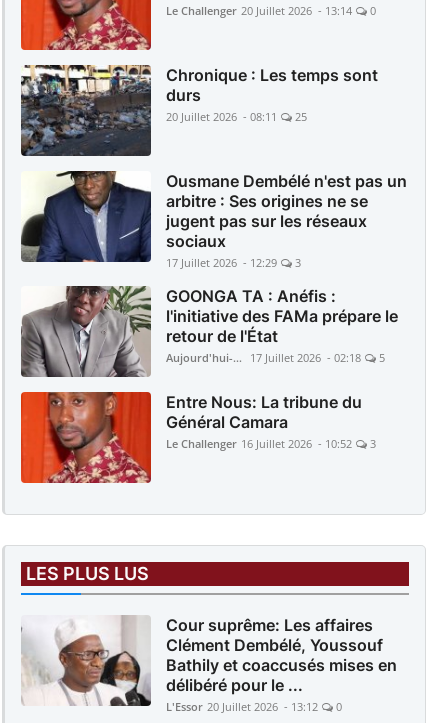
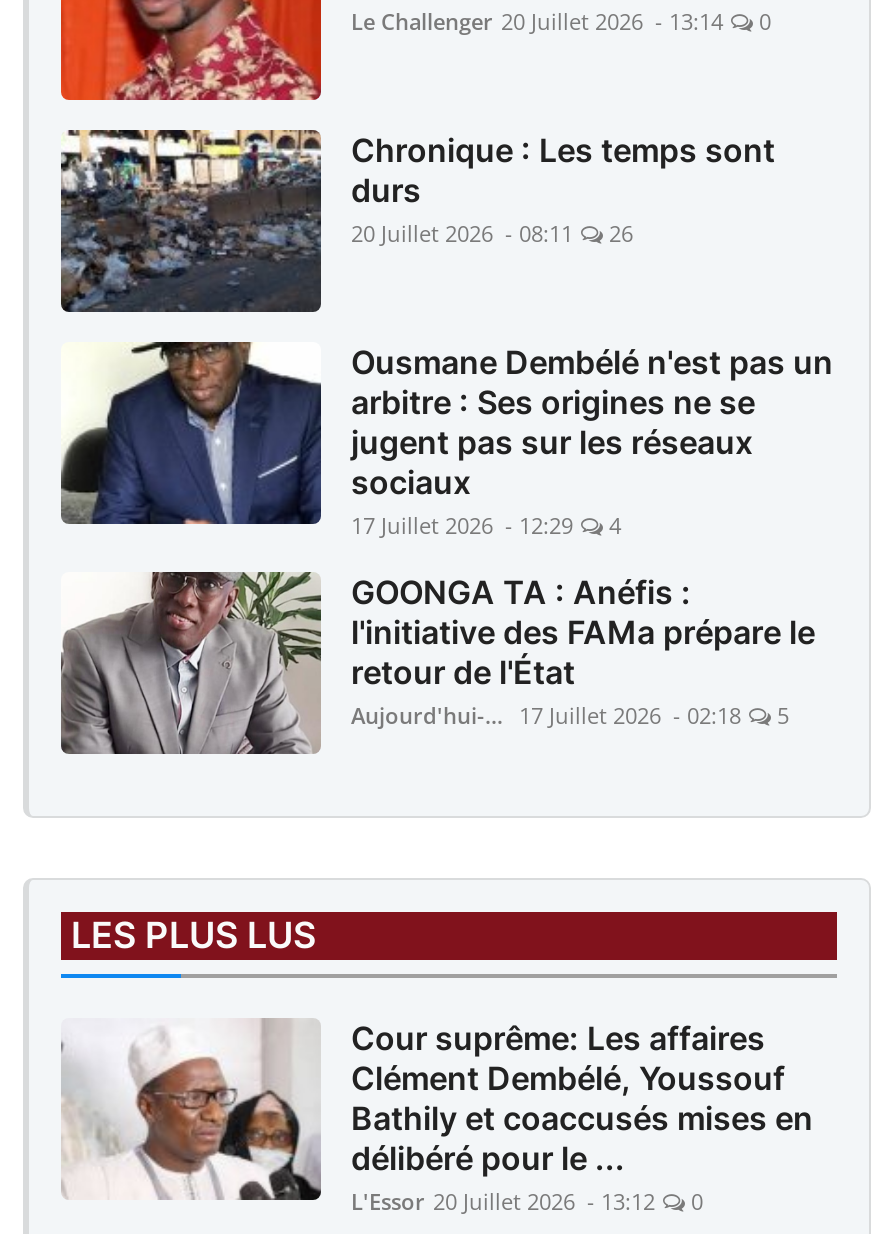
[166,109,307,124] 20 Juillet 2026 - 08:11 25 -> [351,218,633,248] 20 Juillet 2026 - 08:11 26
[166,255,301,270] 17 Juillet 2026 - 12:29 3 -> [351,510,621,540] 17 Juillet 2026 - 12:29 4
[20,391,376,484] [image] | Entre Nous: La tribune du | Général Camara | Le Challenger 16 Juillet 2026 - 10:52 | 3 -> none

